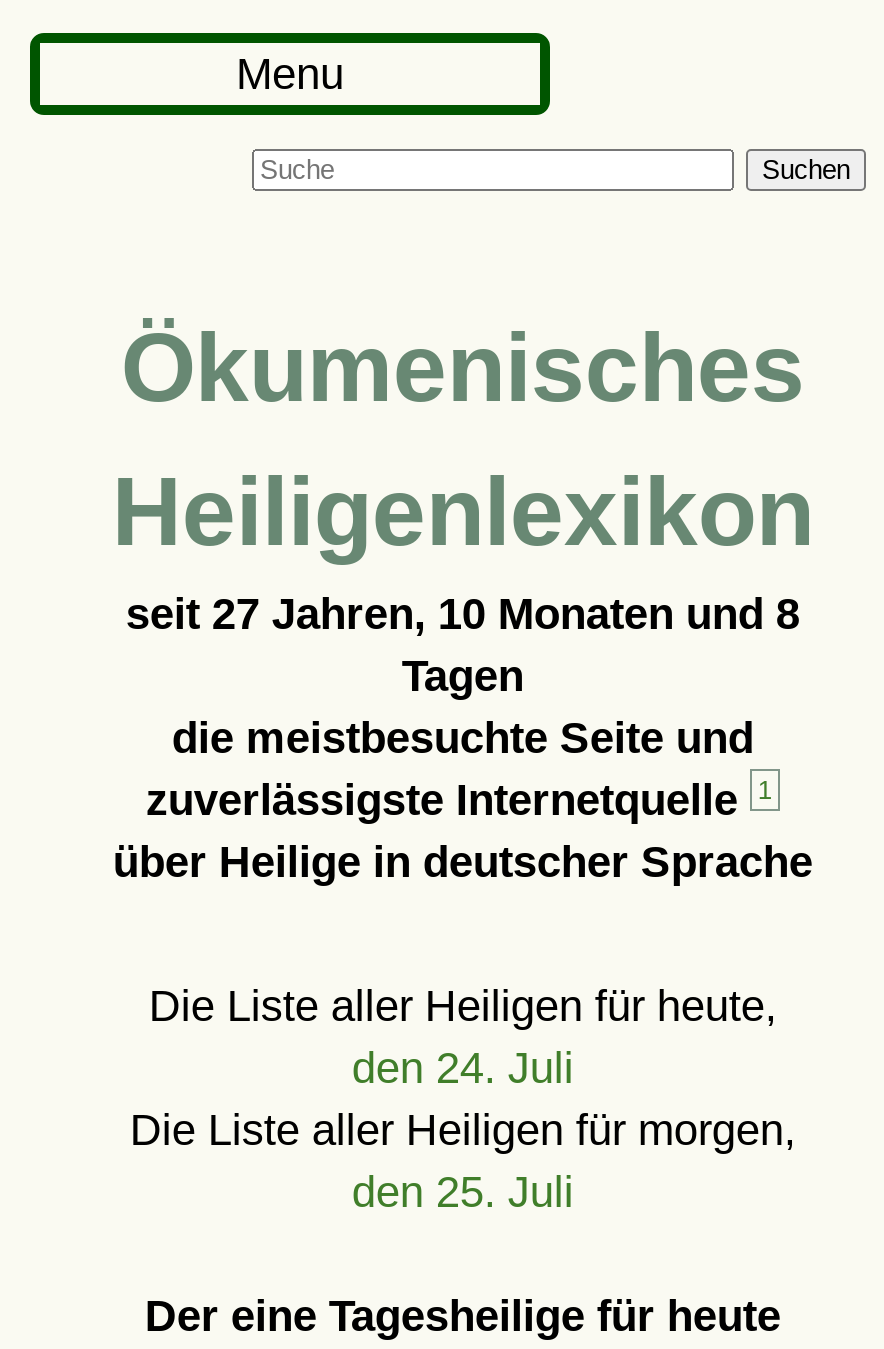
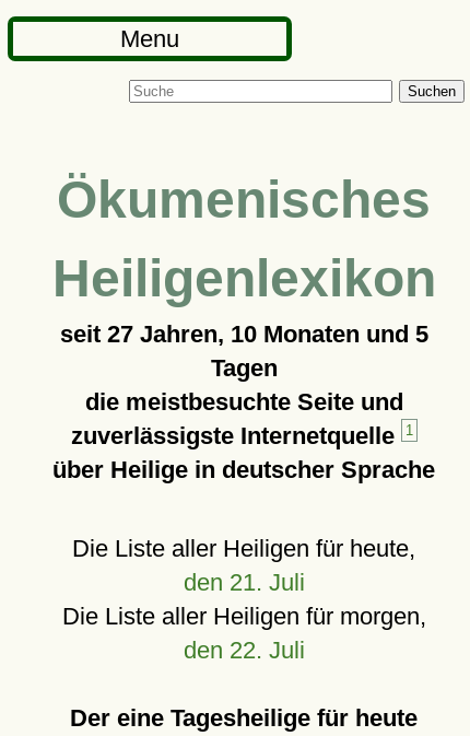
[126,589,800,639] seit 27 Jahren, 10 Monaten und 8 -> [60,320,428,348] seit 27 Jahren, 10 Monaten und 5
[352,1043,574,1093] den 24. Juli -> [184,569,305,596] den 21. Juli
[352,1167,574,1217] den 25. Juli -> [184,636,305,664] den 22. Juli

